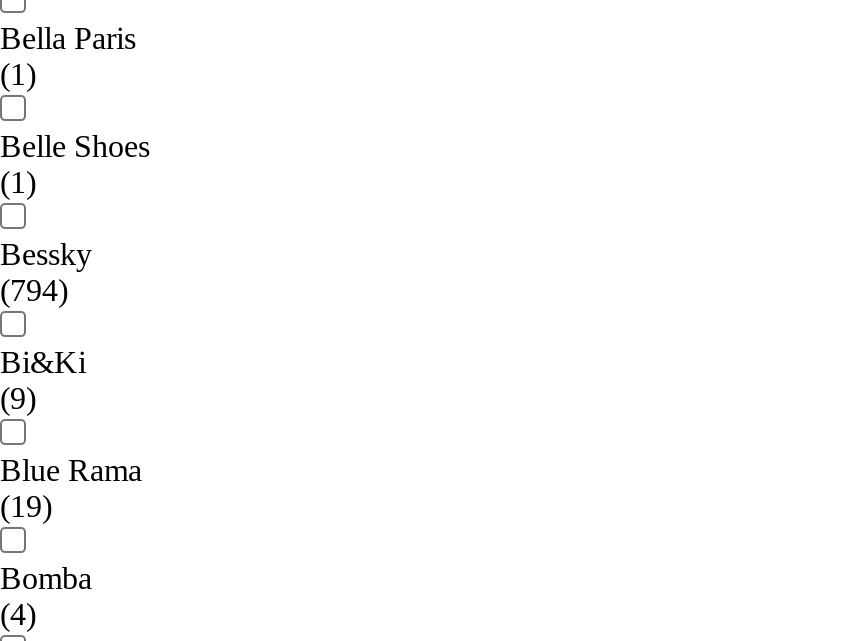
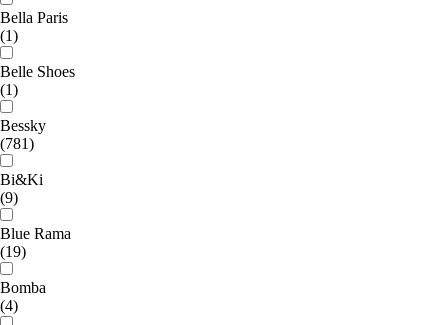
[0,273,68,307] (794) -> [0,135,34,152] (781)

